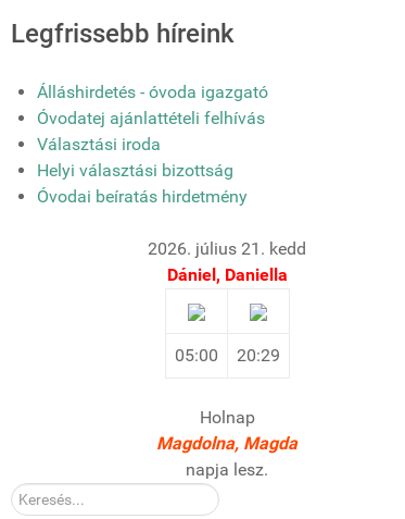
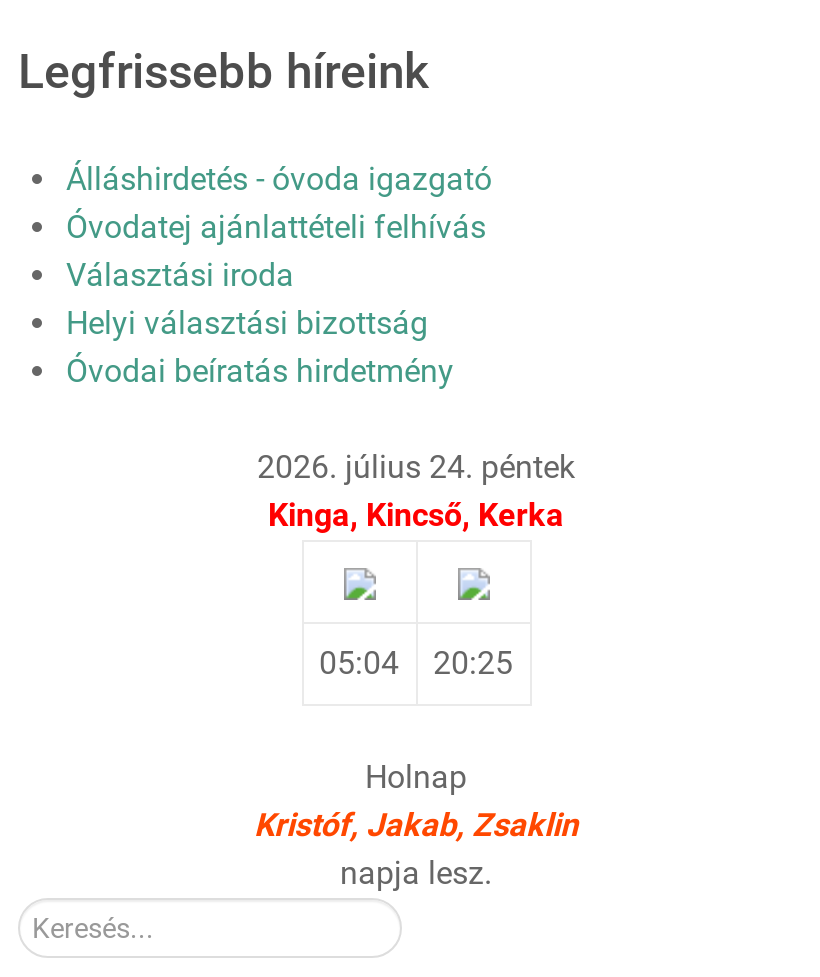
[148,238,306,285] 2026. július 21. kedd | Dániel, Daniella -> [257,448,575,534] 2026. július 24. péntek | Kinga, Kincső, Kerka
[174,345,280,365] 05:00 | 20:29 -> [319,644,513,682] 05:04 | 20:25
[156,433,298,454] Magdolna, Magda -> [254,806,578,844] Kristóf, Jakab, Zsaklin

